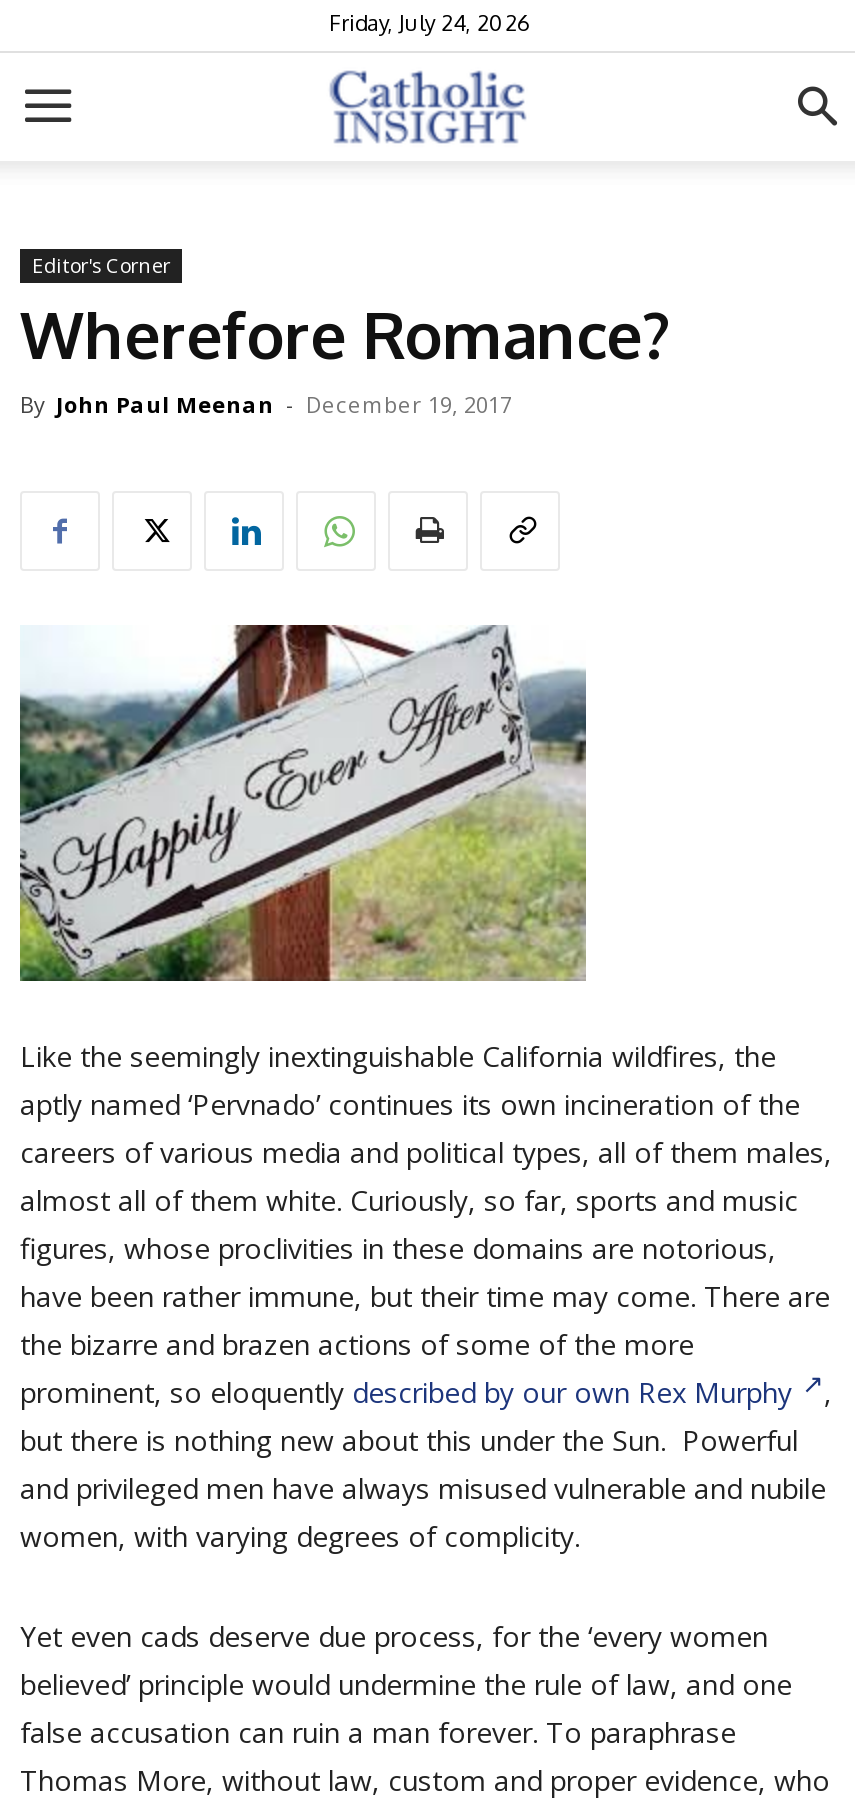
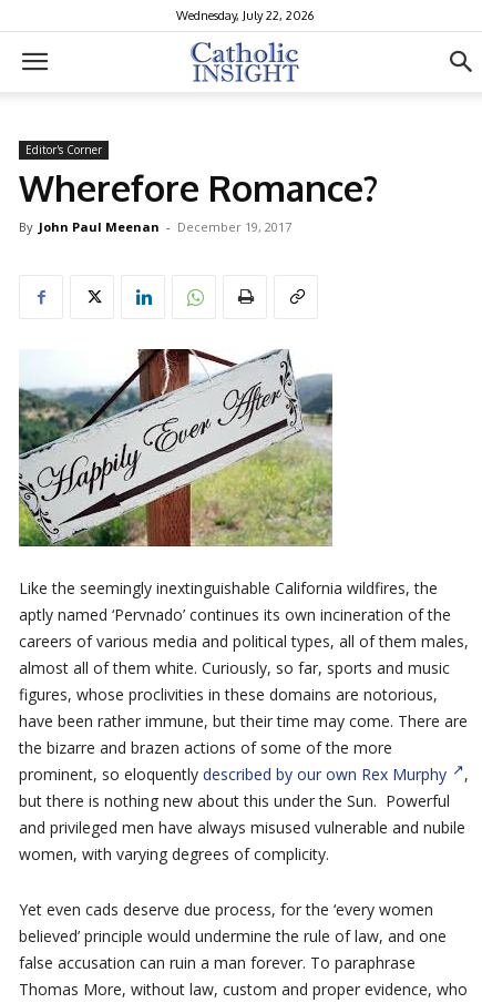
[329,9,527,37] Friday, July 24, 2026 -> [176,8,314,23] Wednesday, July 22, 2026

